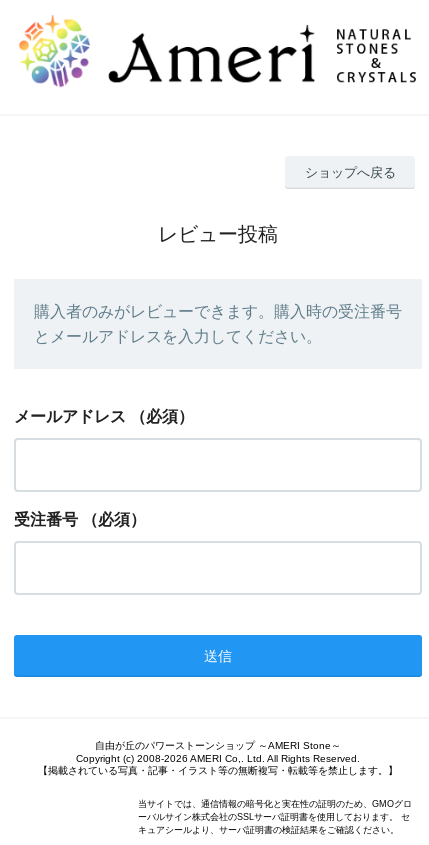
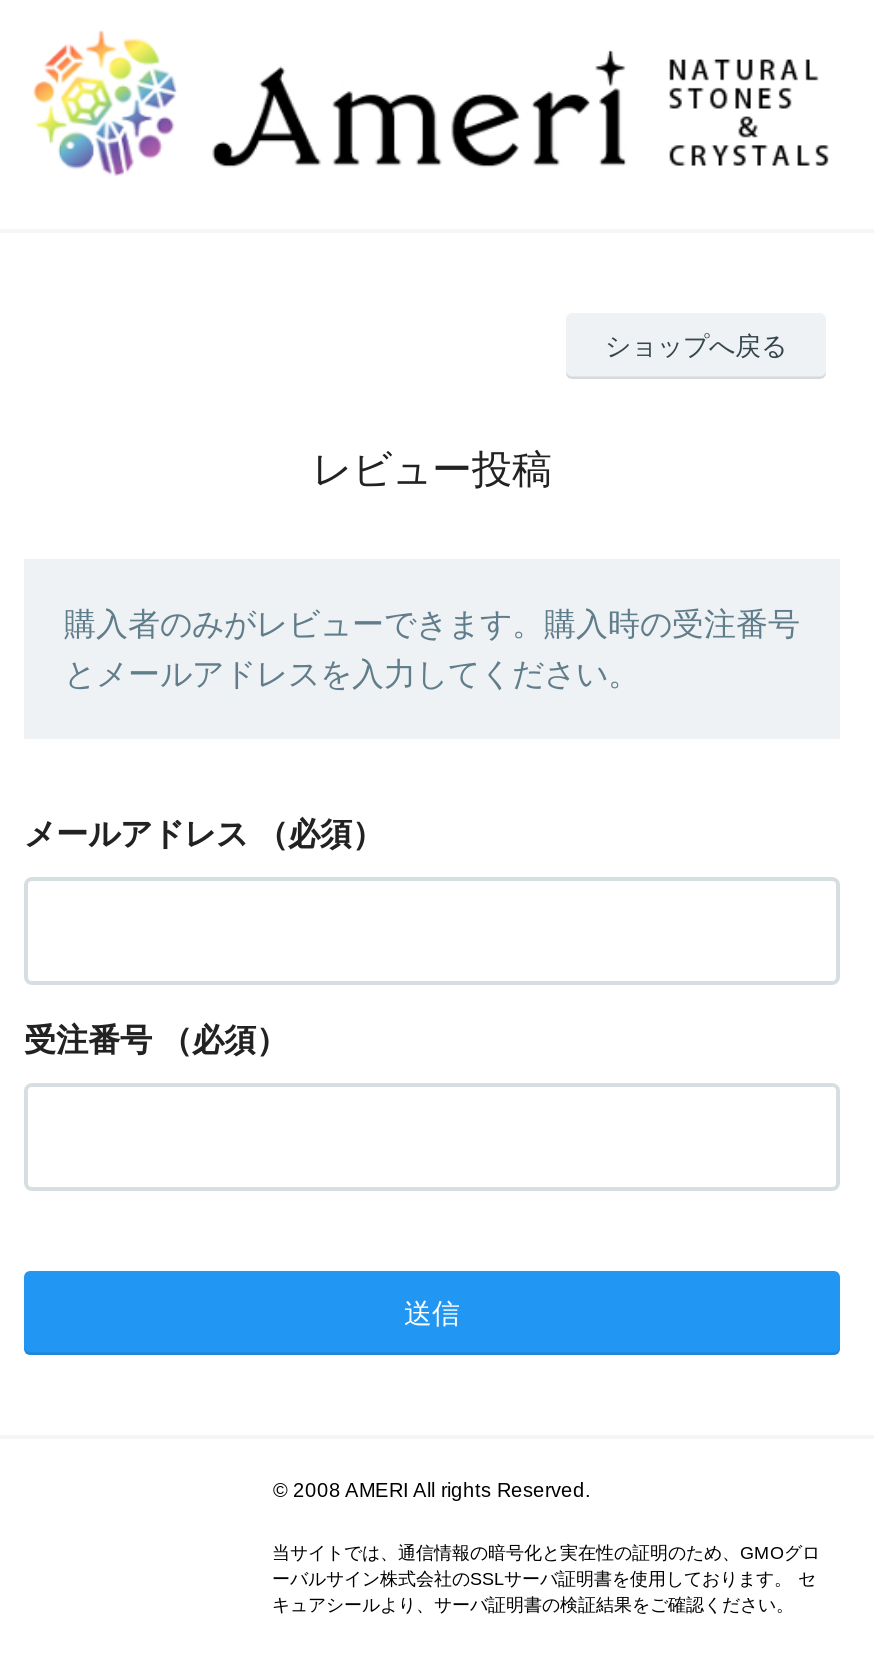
[38,739,398,775] 自由が丘のパワーストーンショップ ～AMERI Stone～ | Copyright (c) 2008-2026 AMERI Co,. Ltd. All Rights Reserved. | 【掲載されている写真・記事・イラスト等の無断複写・転載等を禁止します。】 -> [273,1478,591,1500] © 2008 AMERI All rights Reserved.

